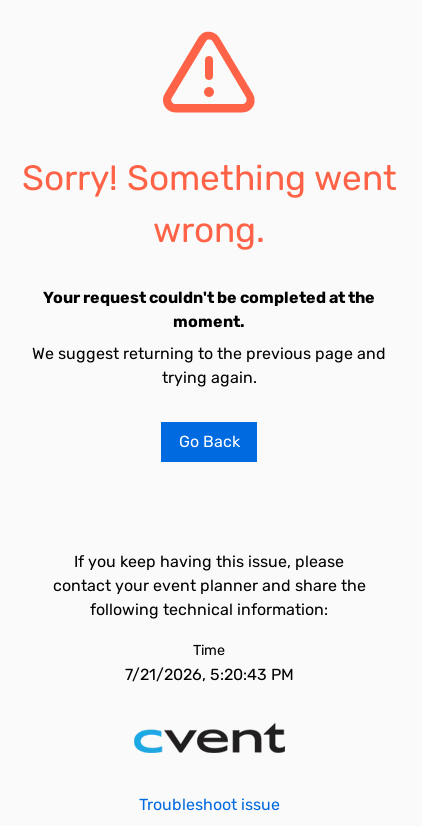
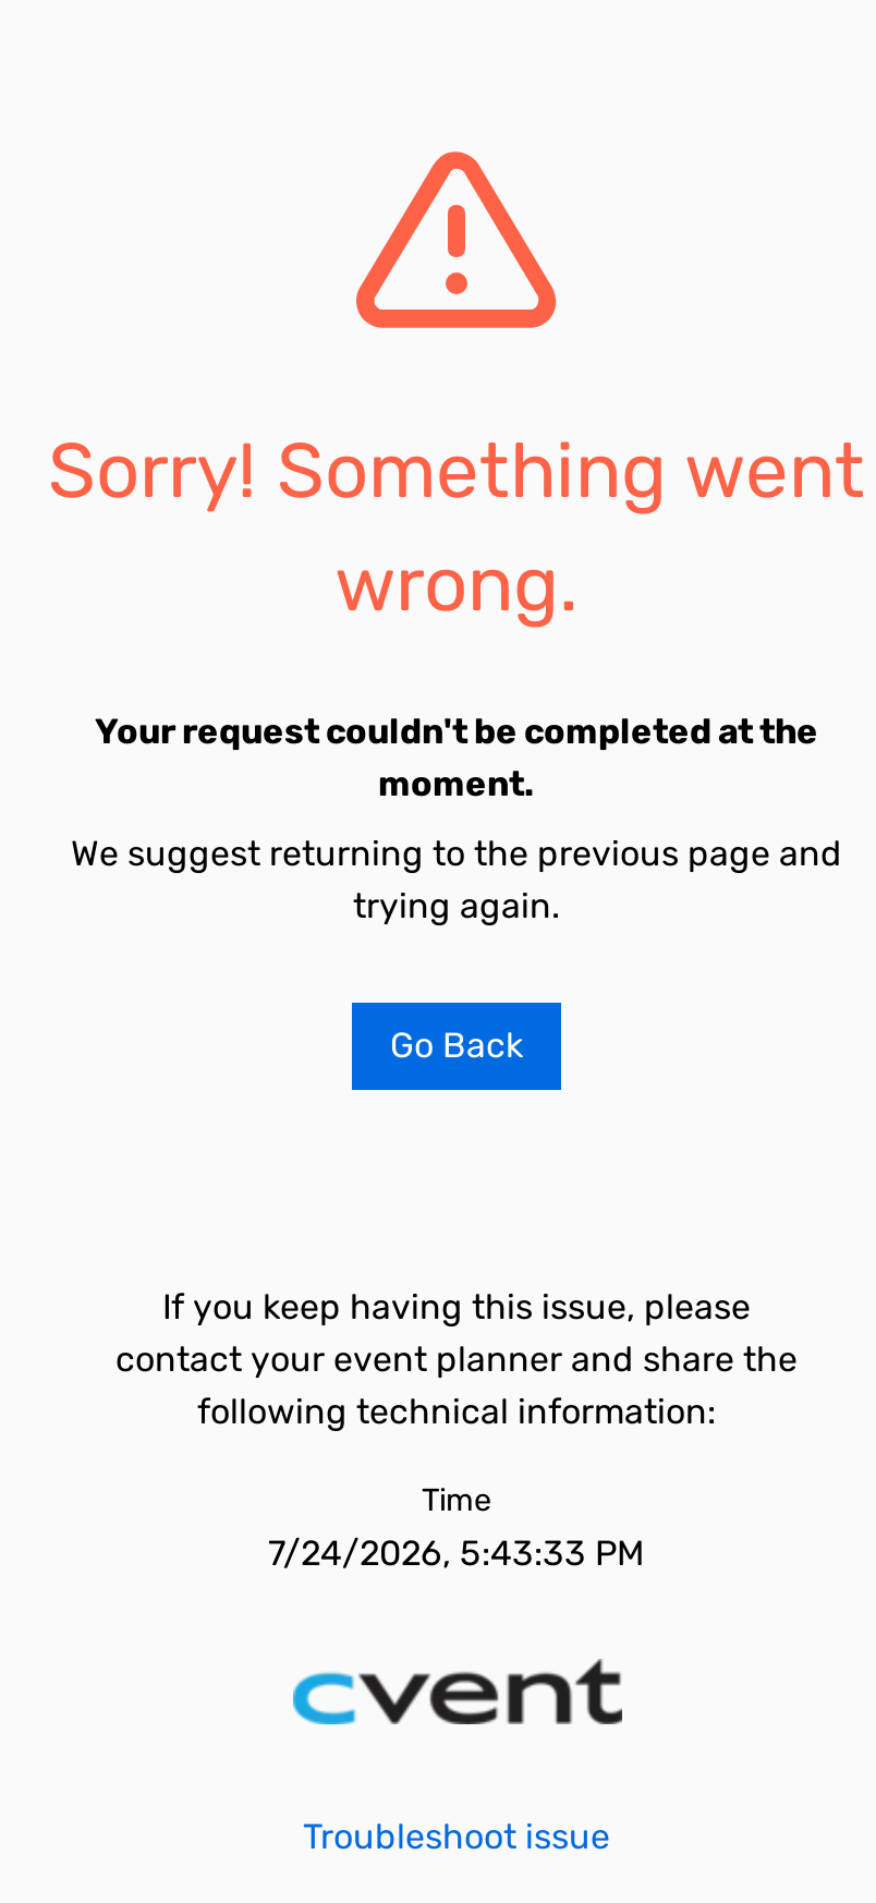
[124,665,293,684] 7/21/2026, 5:20:43 PM -> [268,1532,645,1574] 7/24/2026, 5:43:33 PM

